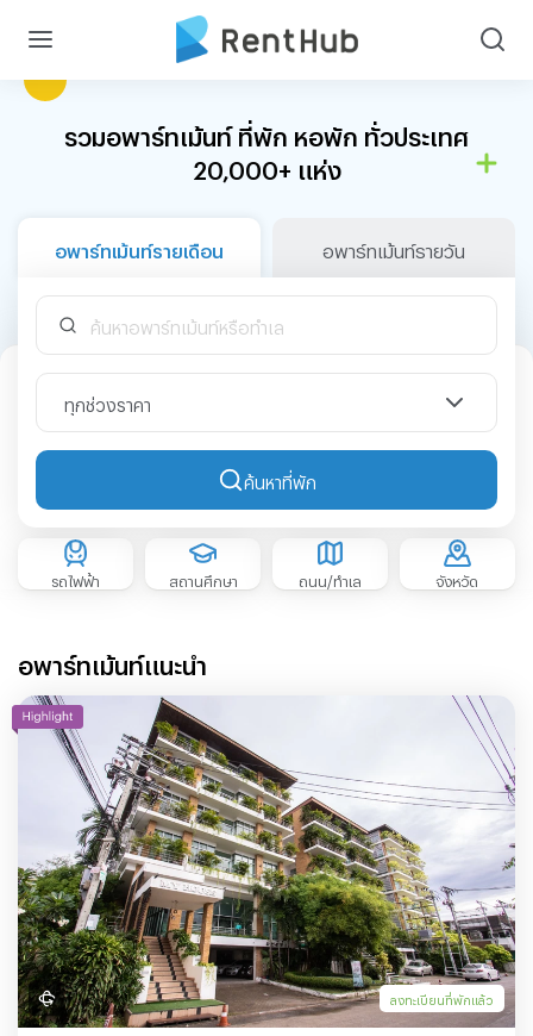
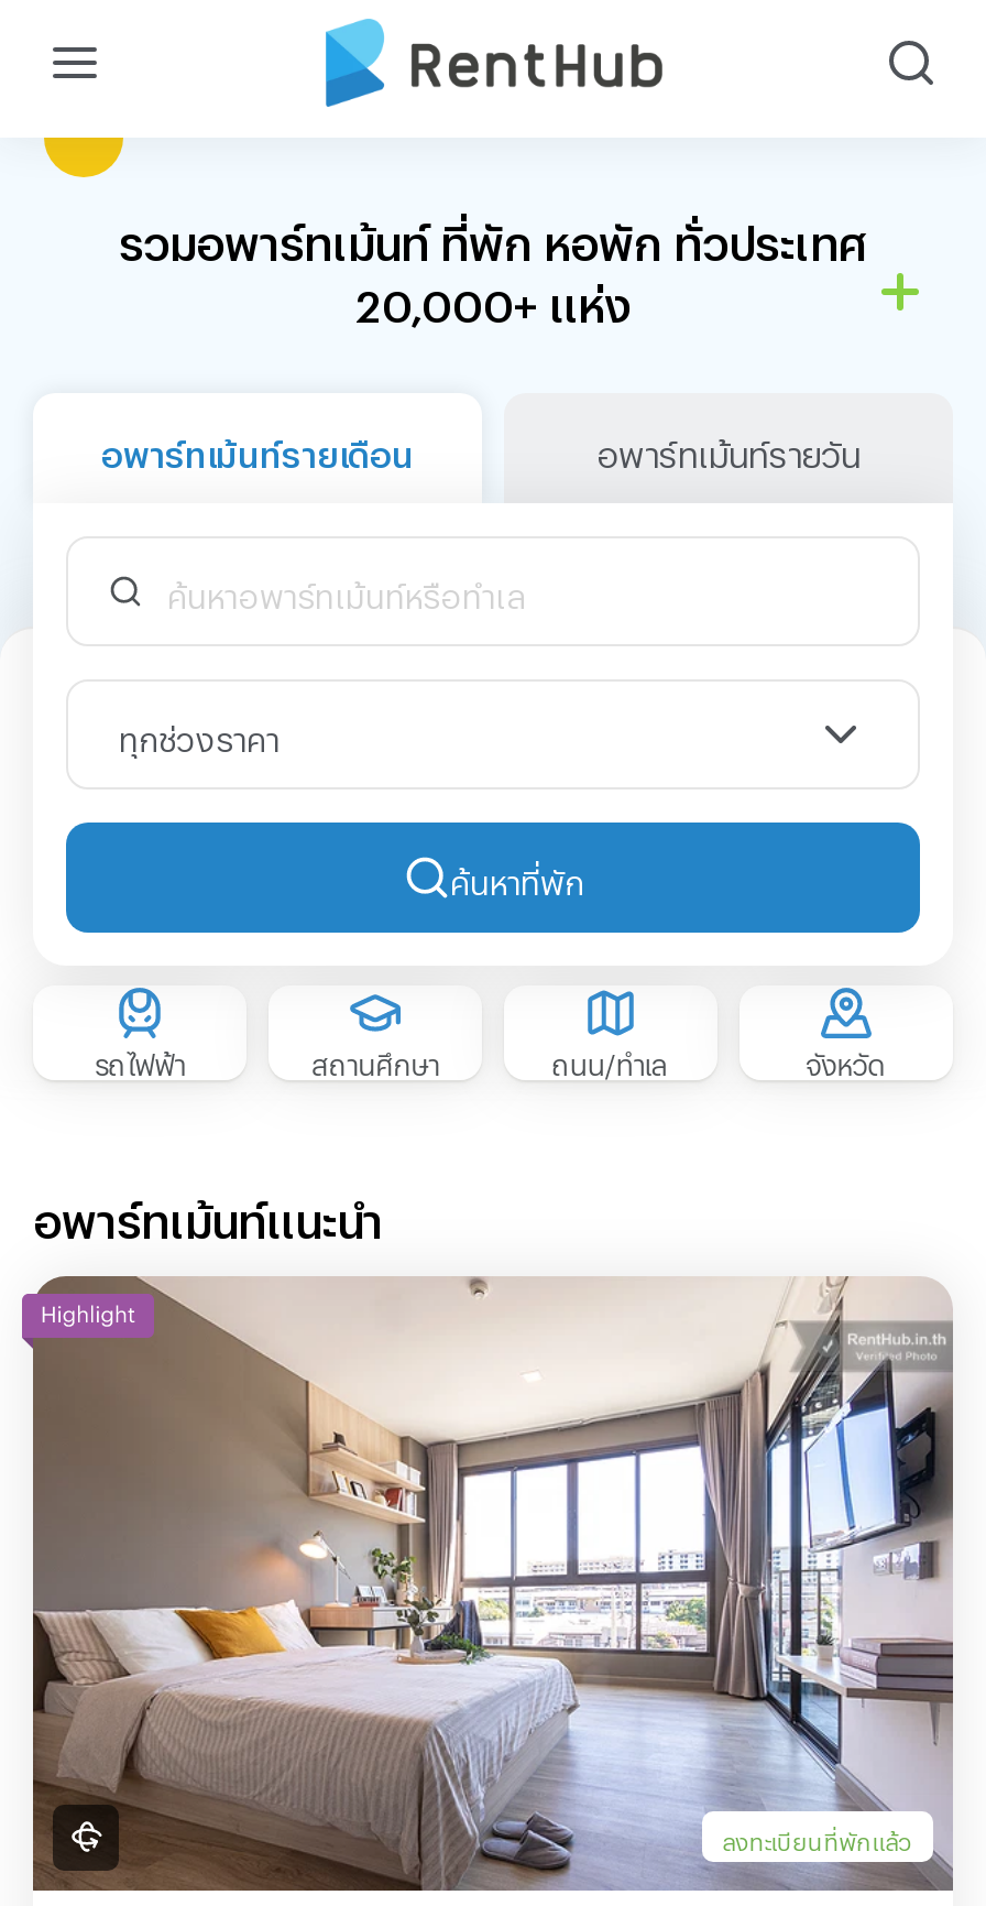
[18,695,515,1029] [image] -> [31,1274,955,1893] [image]

